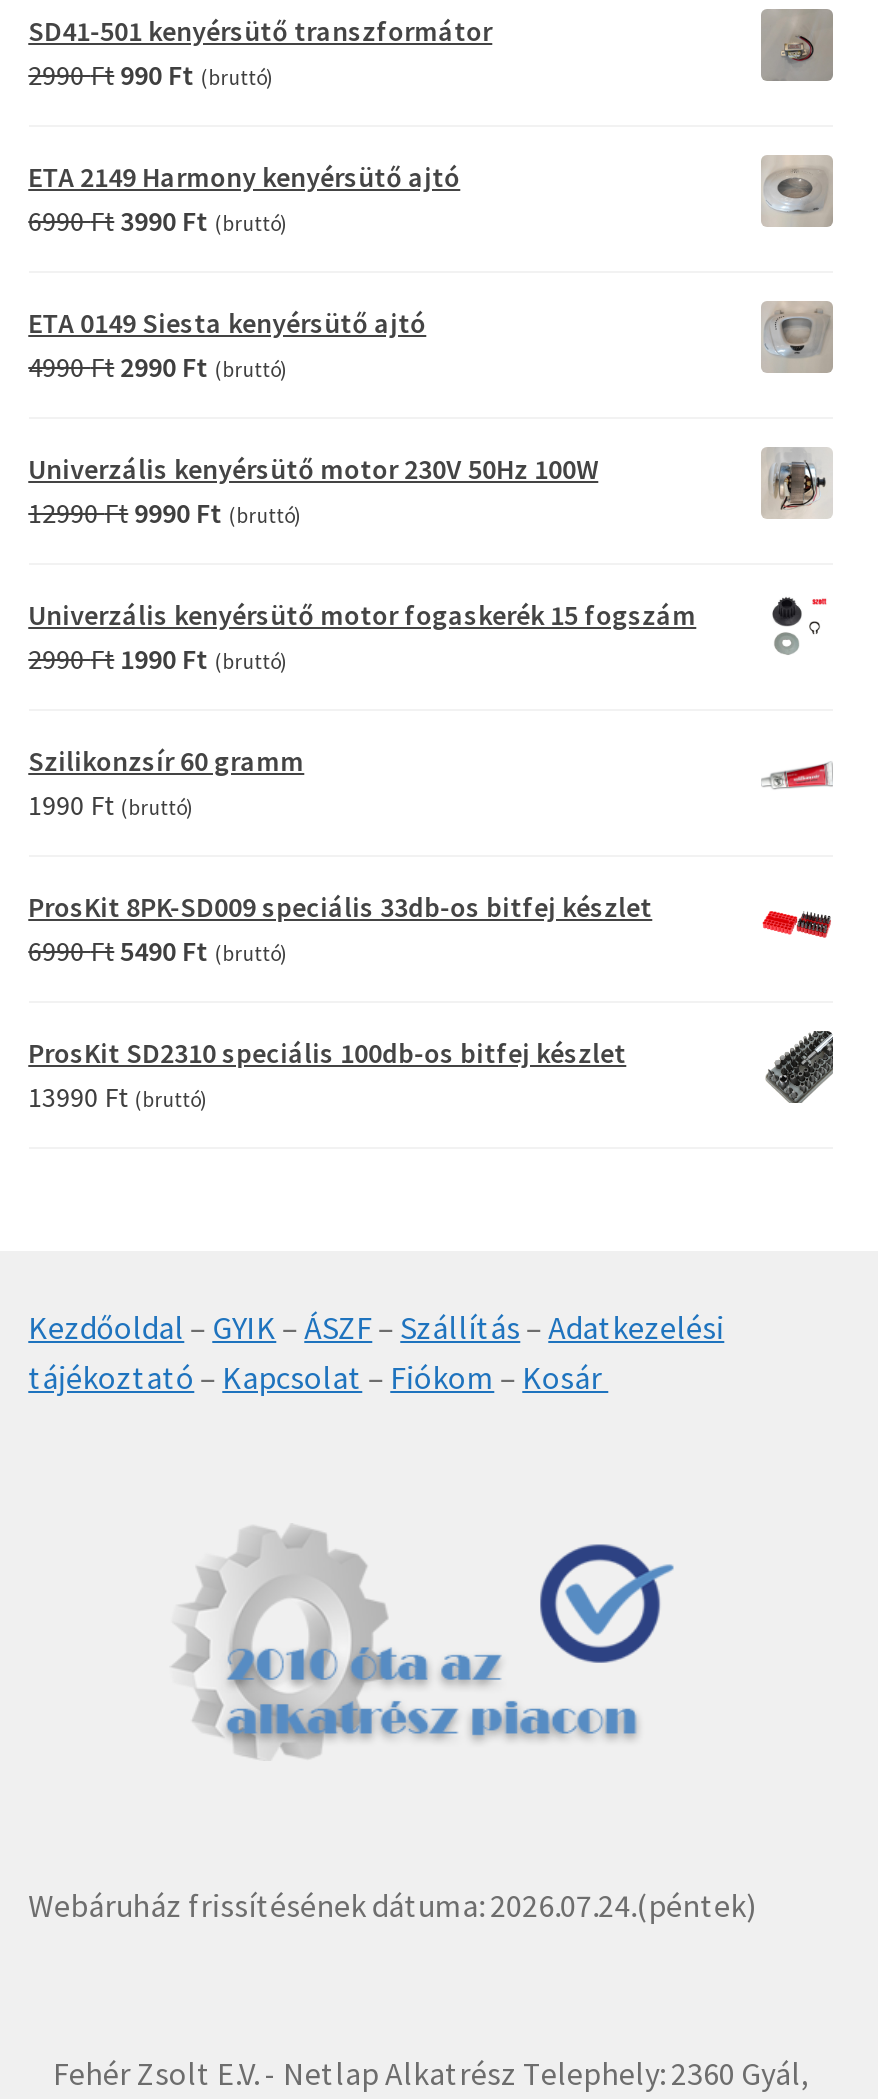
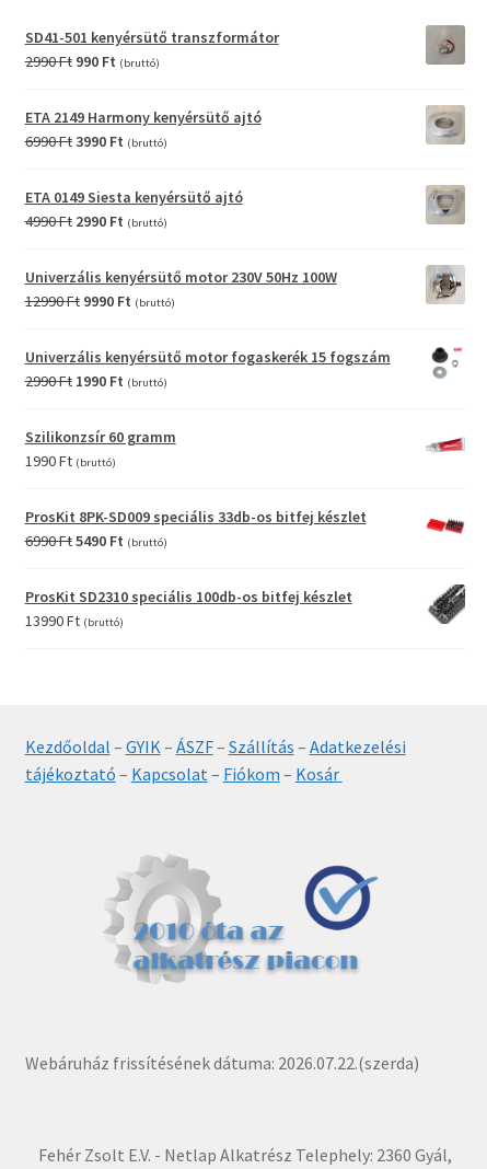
[28,1885,756,1925] Webáruház frissítésének dátuma: 2026.07.24.(péntek) -> [25,1052,419,1074] Webáruház frissítésének dátuma: 2026.07.22.(szerda)

